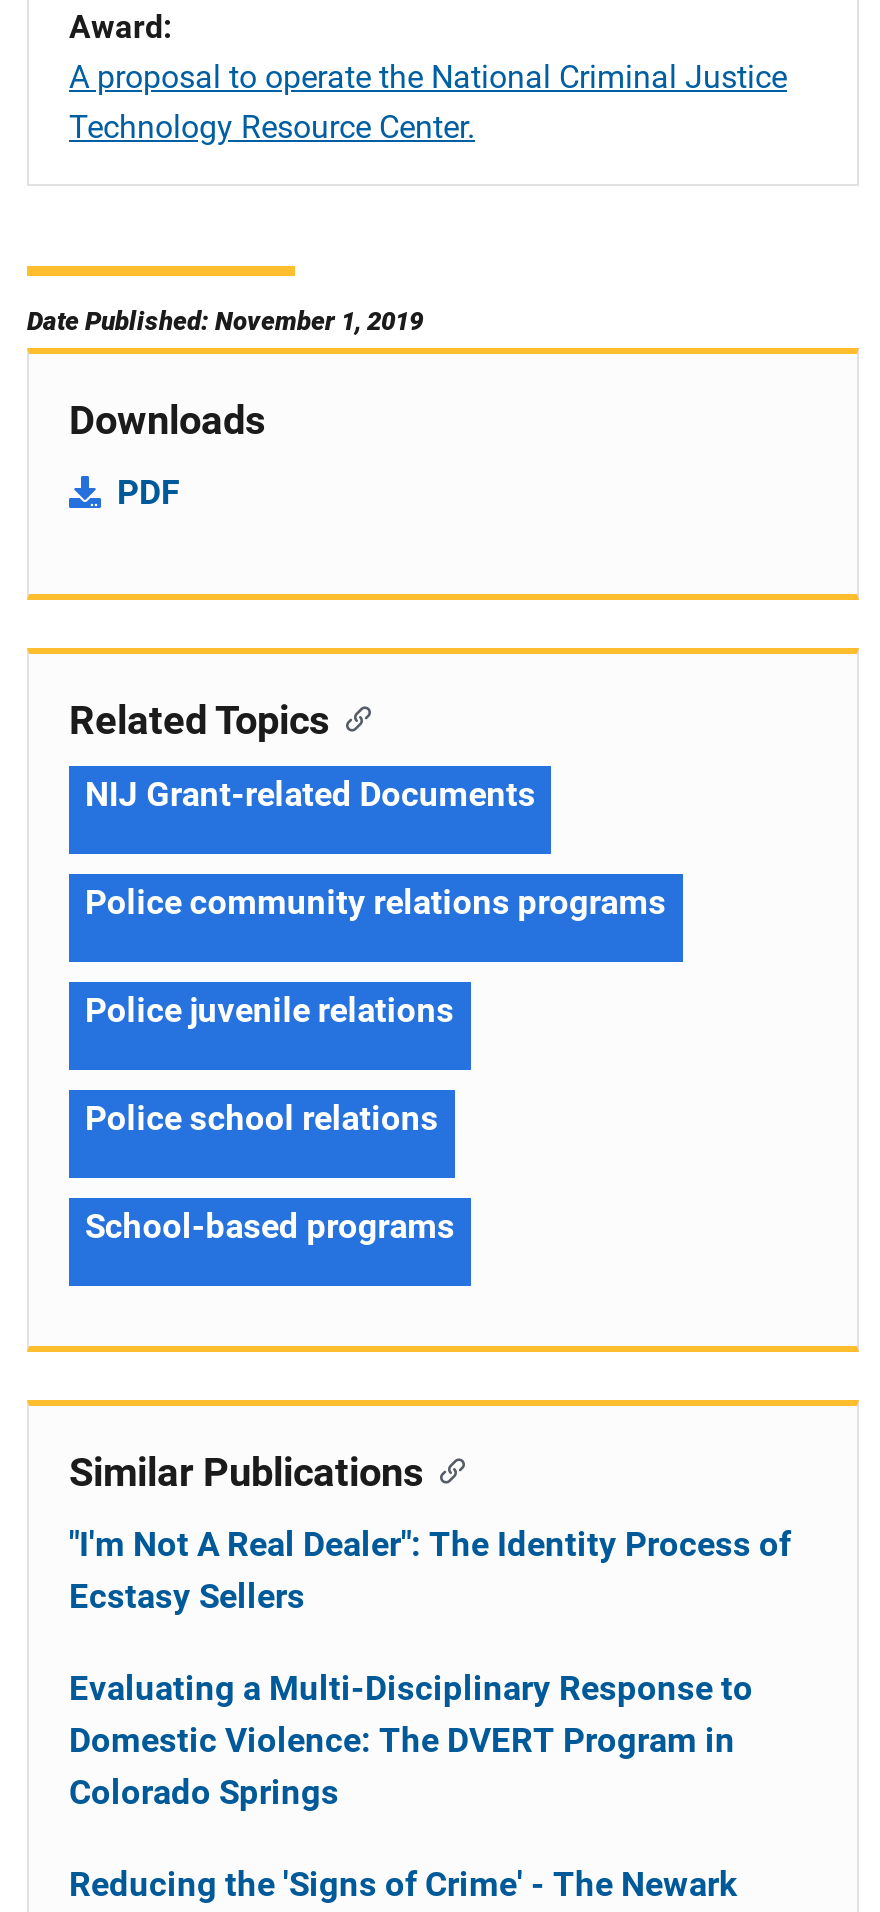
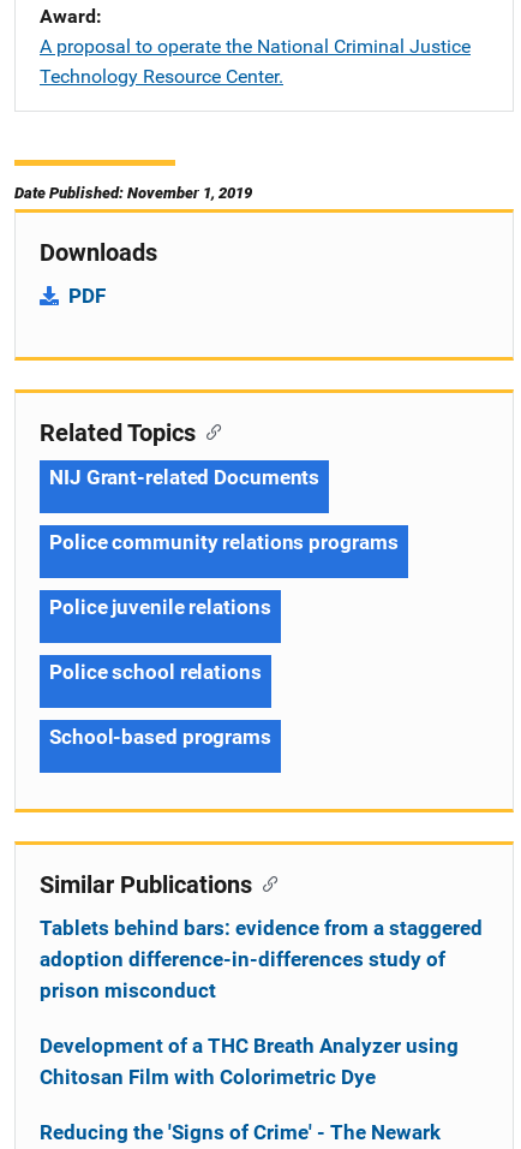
[69,1524,791,1616] "I'm Not A Real Dealer": The Identity Process of | Ecstasy Sellers -> [40,916,483,1002] Tablets behind bars: evidence from a staggered | adoption difference-in-differences study of | prison misconduct
[69,1668,753,1812] Evaluating a Multi-Disciplinary Response to | Domestic Violence: The DVERT Program in | Colorado Springs -> [40,1034,459,1089] Development of a THC Breath Analyzer using | Chitosan Film with Colorimetric Dye

